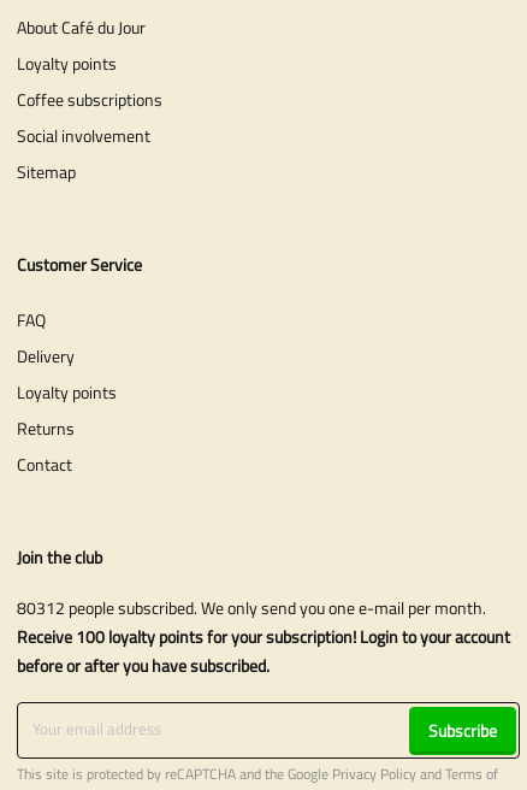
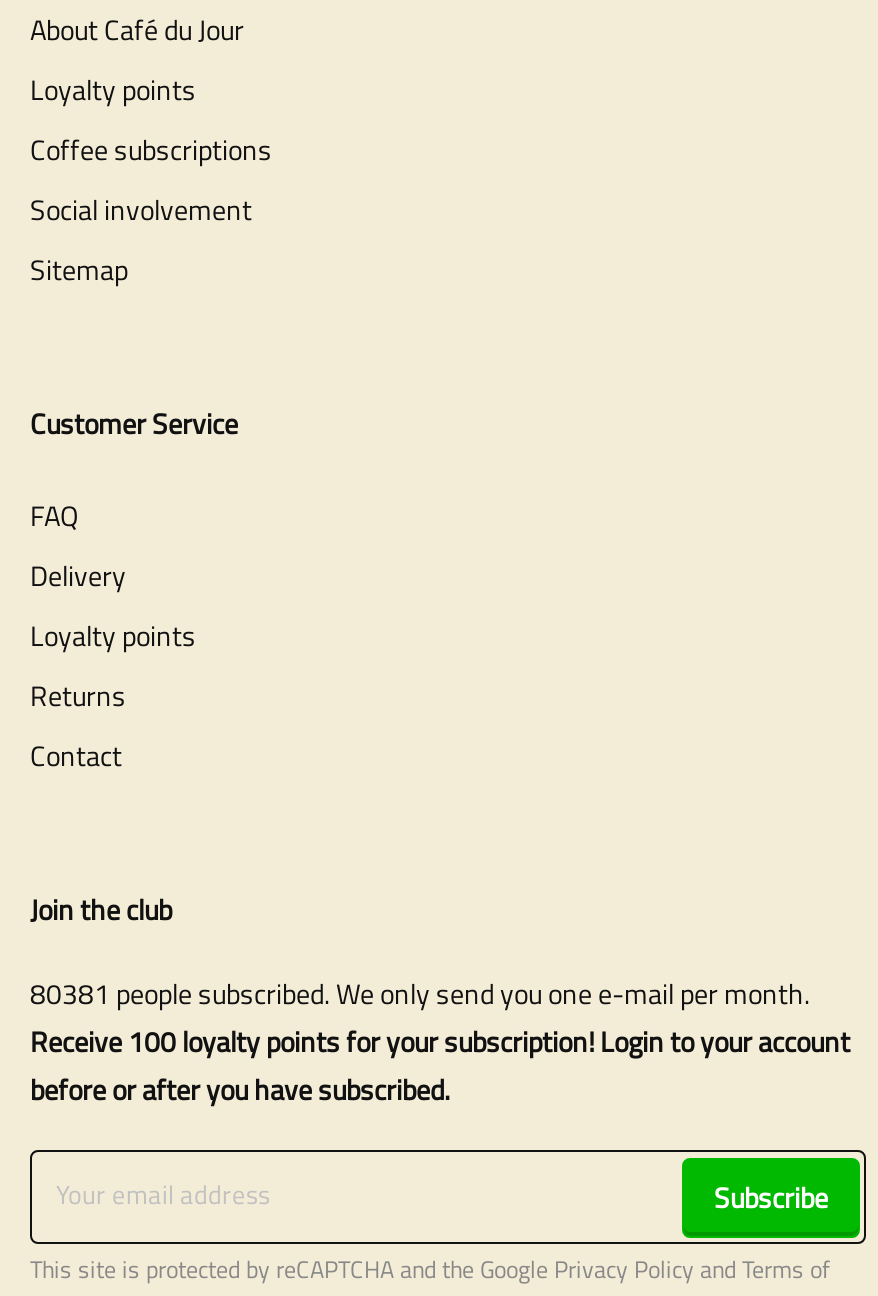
[17,595,486,620] 80312 people subscribed. We only send you one e-mail per month. -> [30,972,810,1014] 80381 people subscribed. We only send you one e-mail per month.

